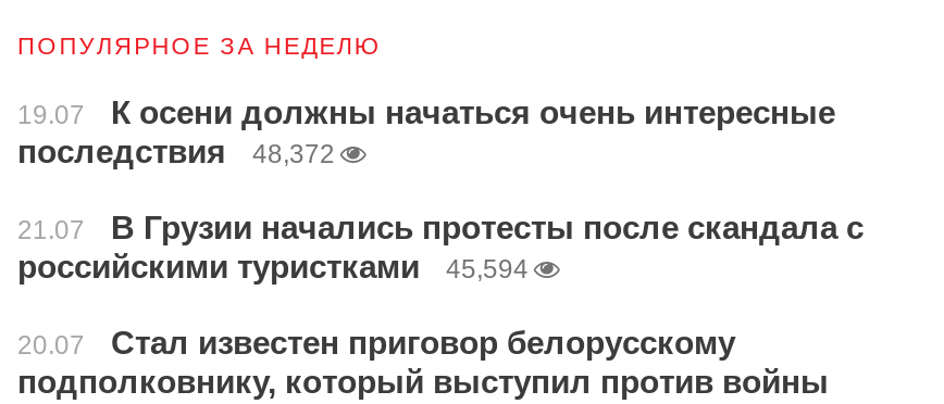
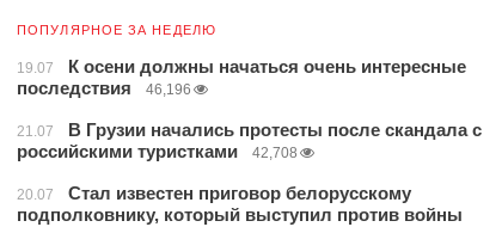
[17,132,335,169] последствия 48,372 -> [17,78,191,98] последствия 46,196
[17,248,529,285] российскими туристками 45,594 -> [17,141,298,161] российскими туристками 42,708

